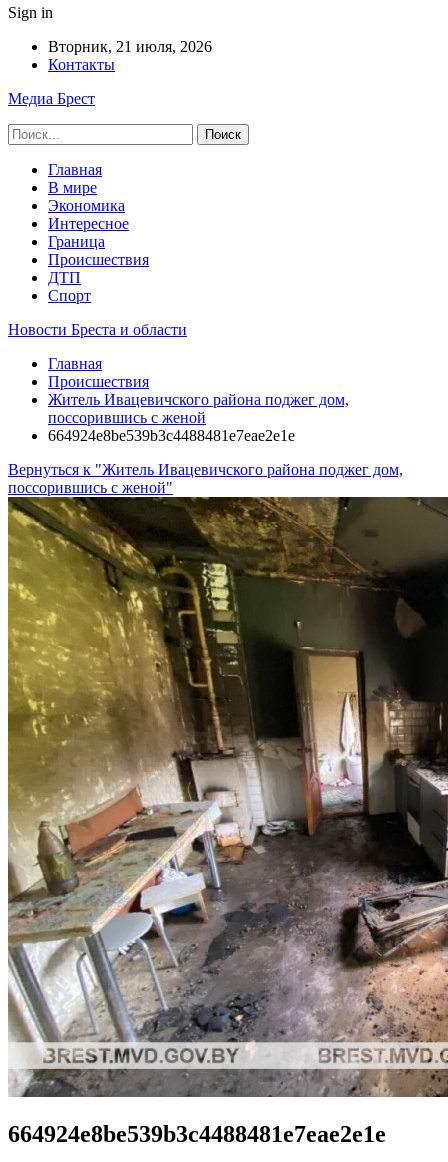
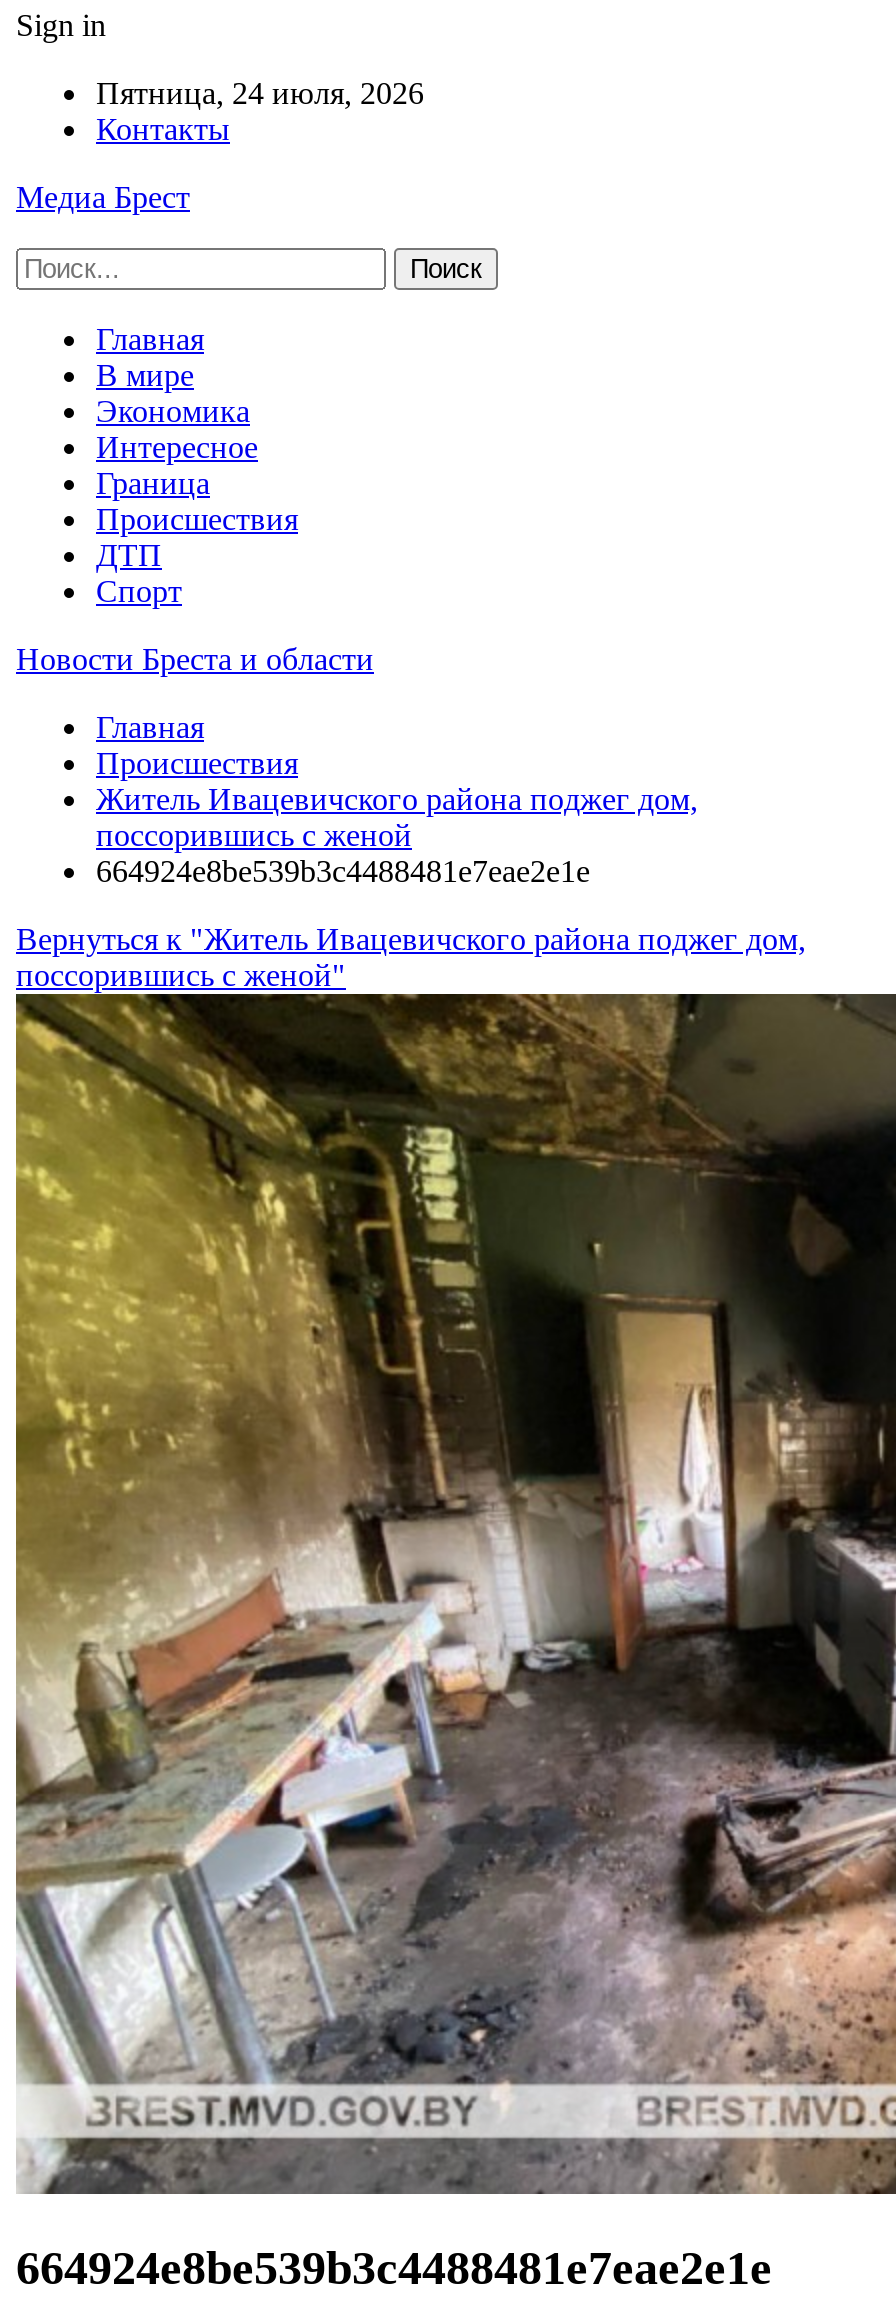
[48,38,212,55] Вторник, 21 июля, 2026 -> [96,76,424,110] Пятница, 24 июля, 2026

